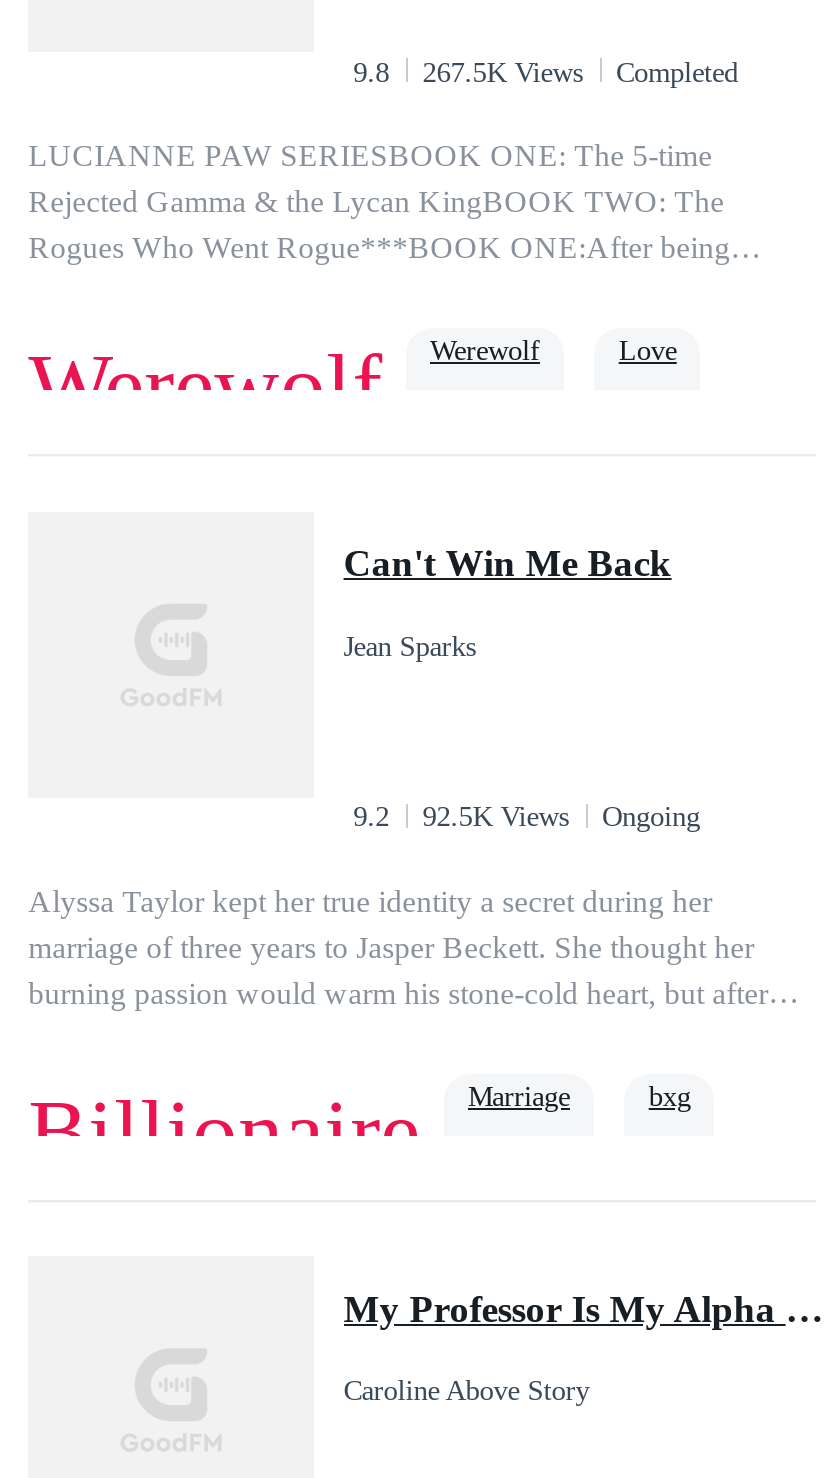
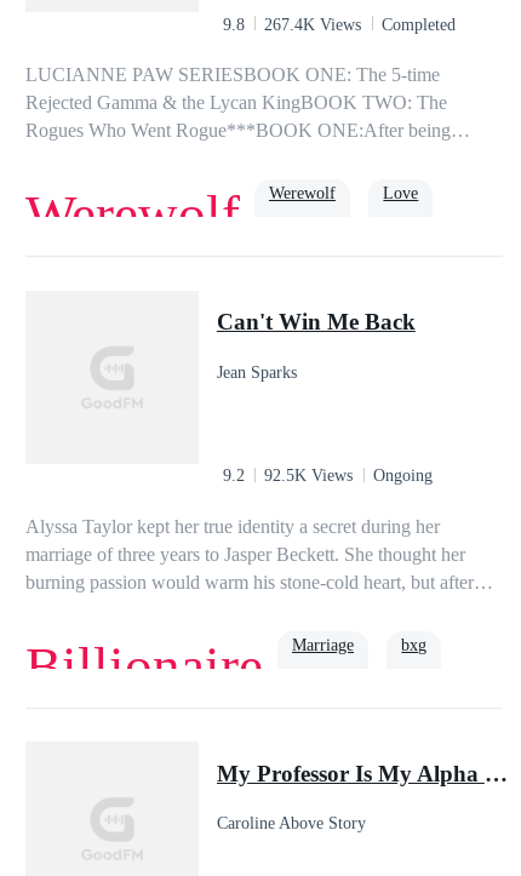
[353,55,738,87] 9.8 267.5K Views Completed -> [222,14,456,33] 9.8 267.4K Views Completed

